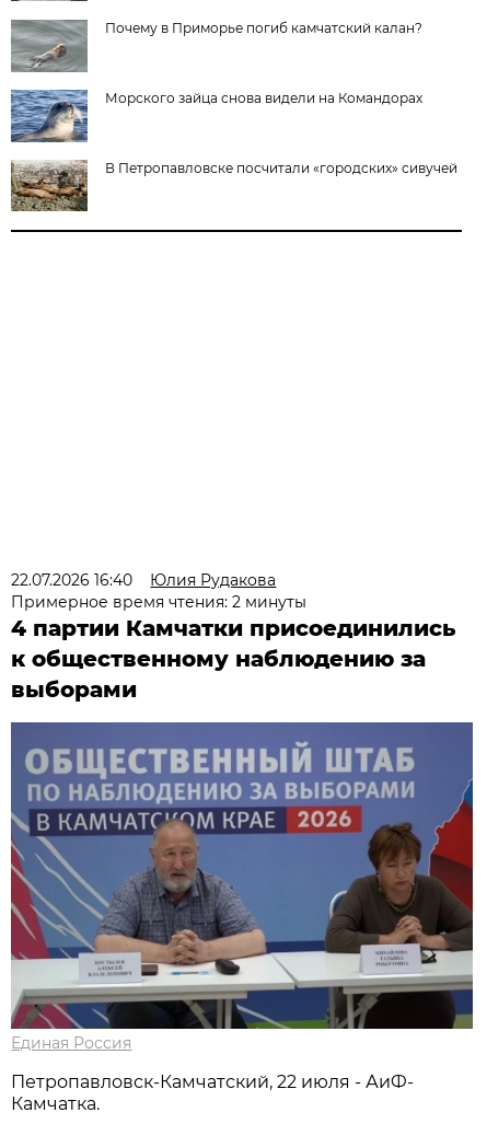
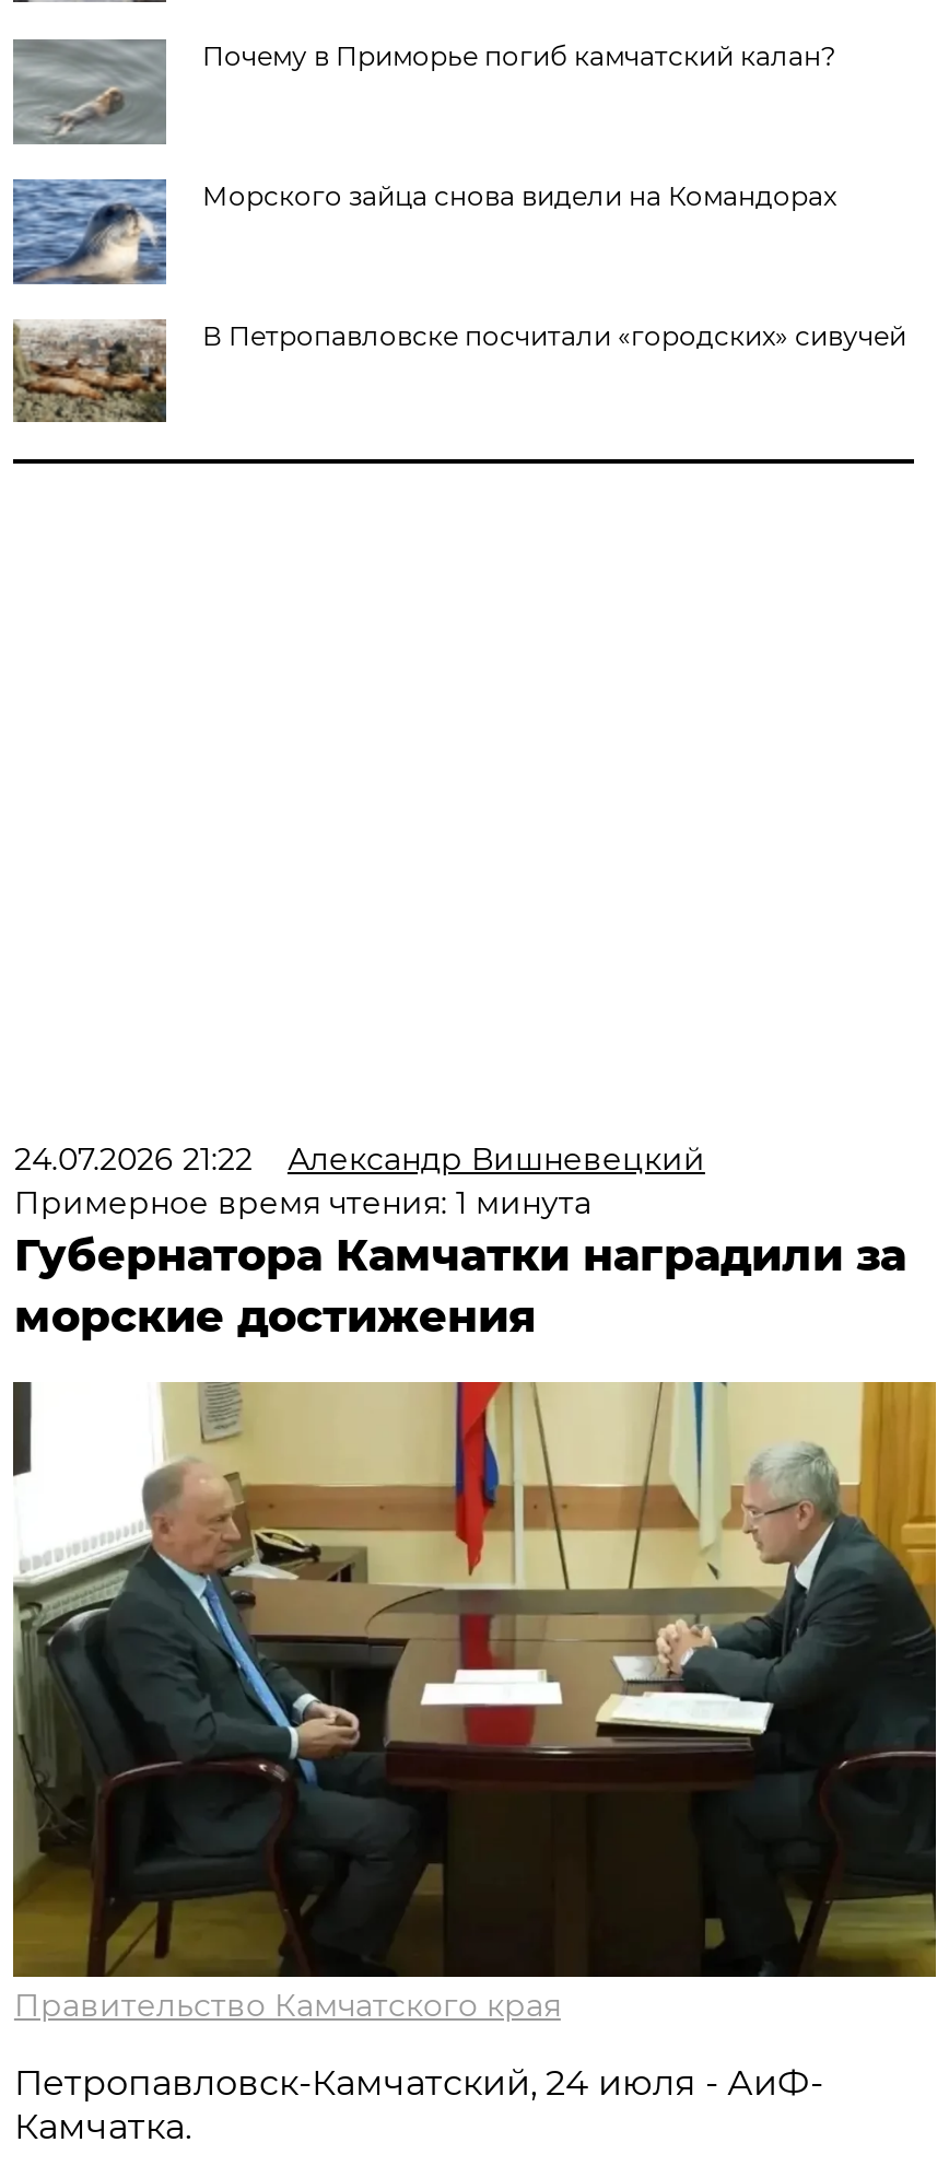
[11,570,456,703] 22.07.2026 16:40 | Юлия Рудакова | Примерное время чтения: 2 минуты | 4 партии Камчатки присоединились | к общественному наблюдению за | выборами -> [14,1140,906,1343] 24.07.2026 21:22 | Александр Вишневецкий | Примерное время чтения: 1 минута | Губернатора Камчатки наградили за | морские достижения
[10,721,474,1053] [image] | Единая Россия -> [11,1378,938,2024] [image] | Правительство Камчатского края
[11,1072,414,1092] Петропавловск-Камчатский, 22 июля - АиФ- -> [14,2061,823,2103] Петропавловск-Камчатский, 24 июля - АиФ-

